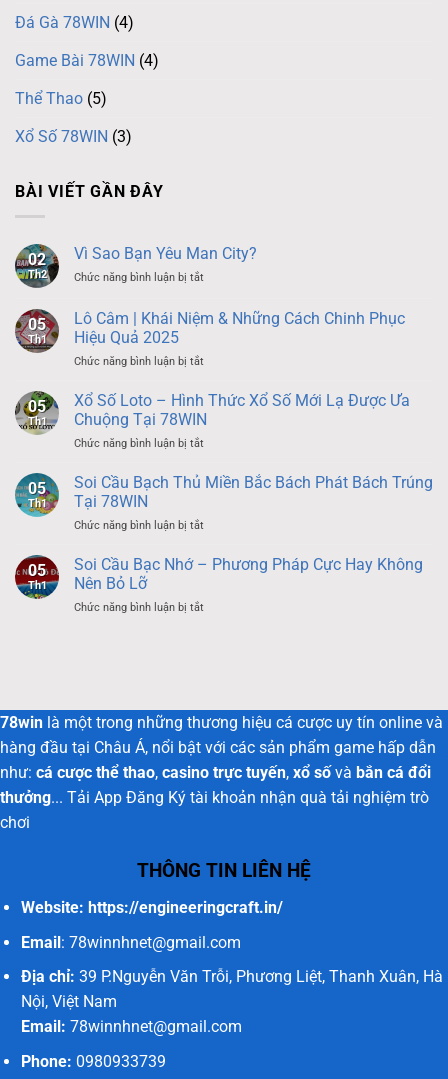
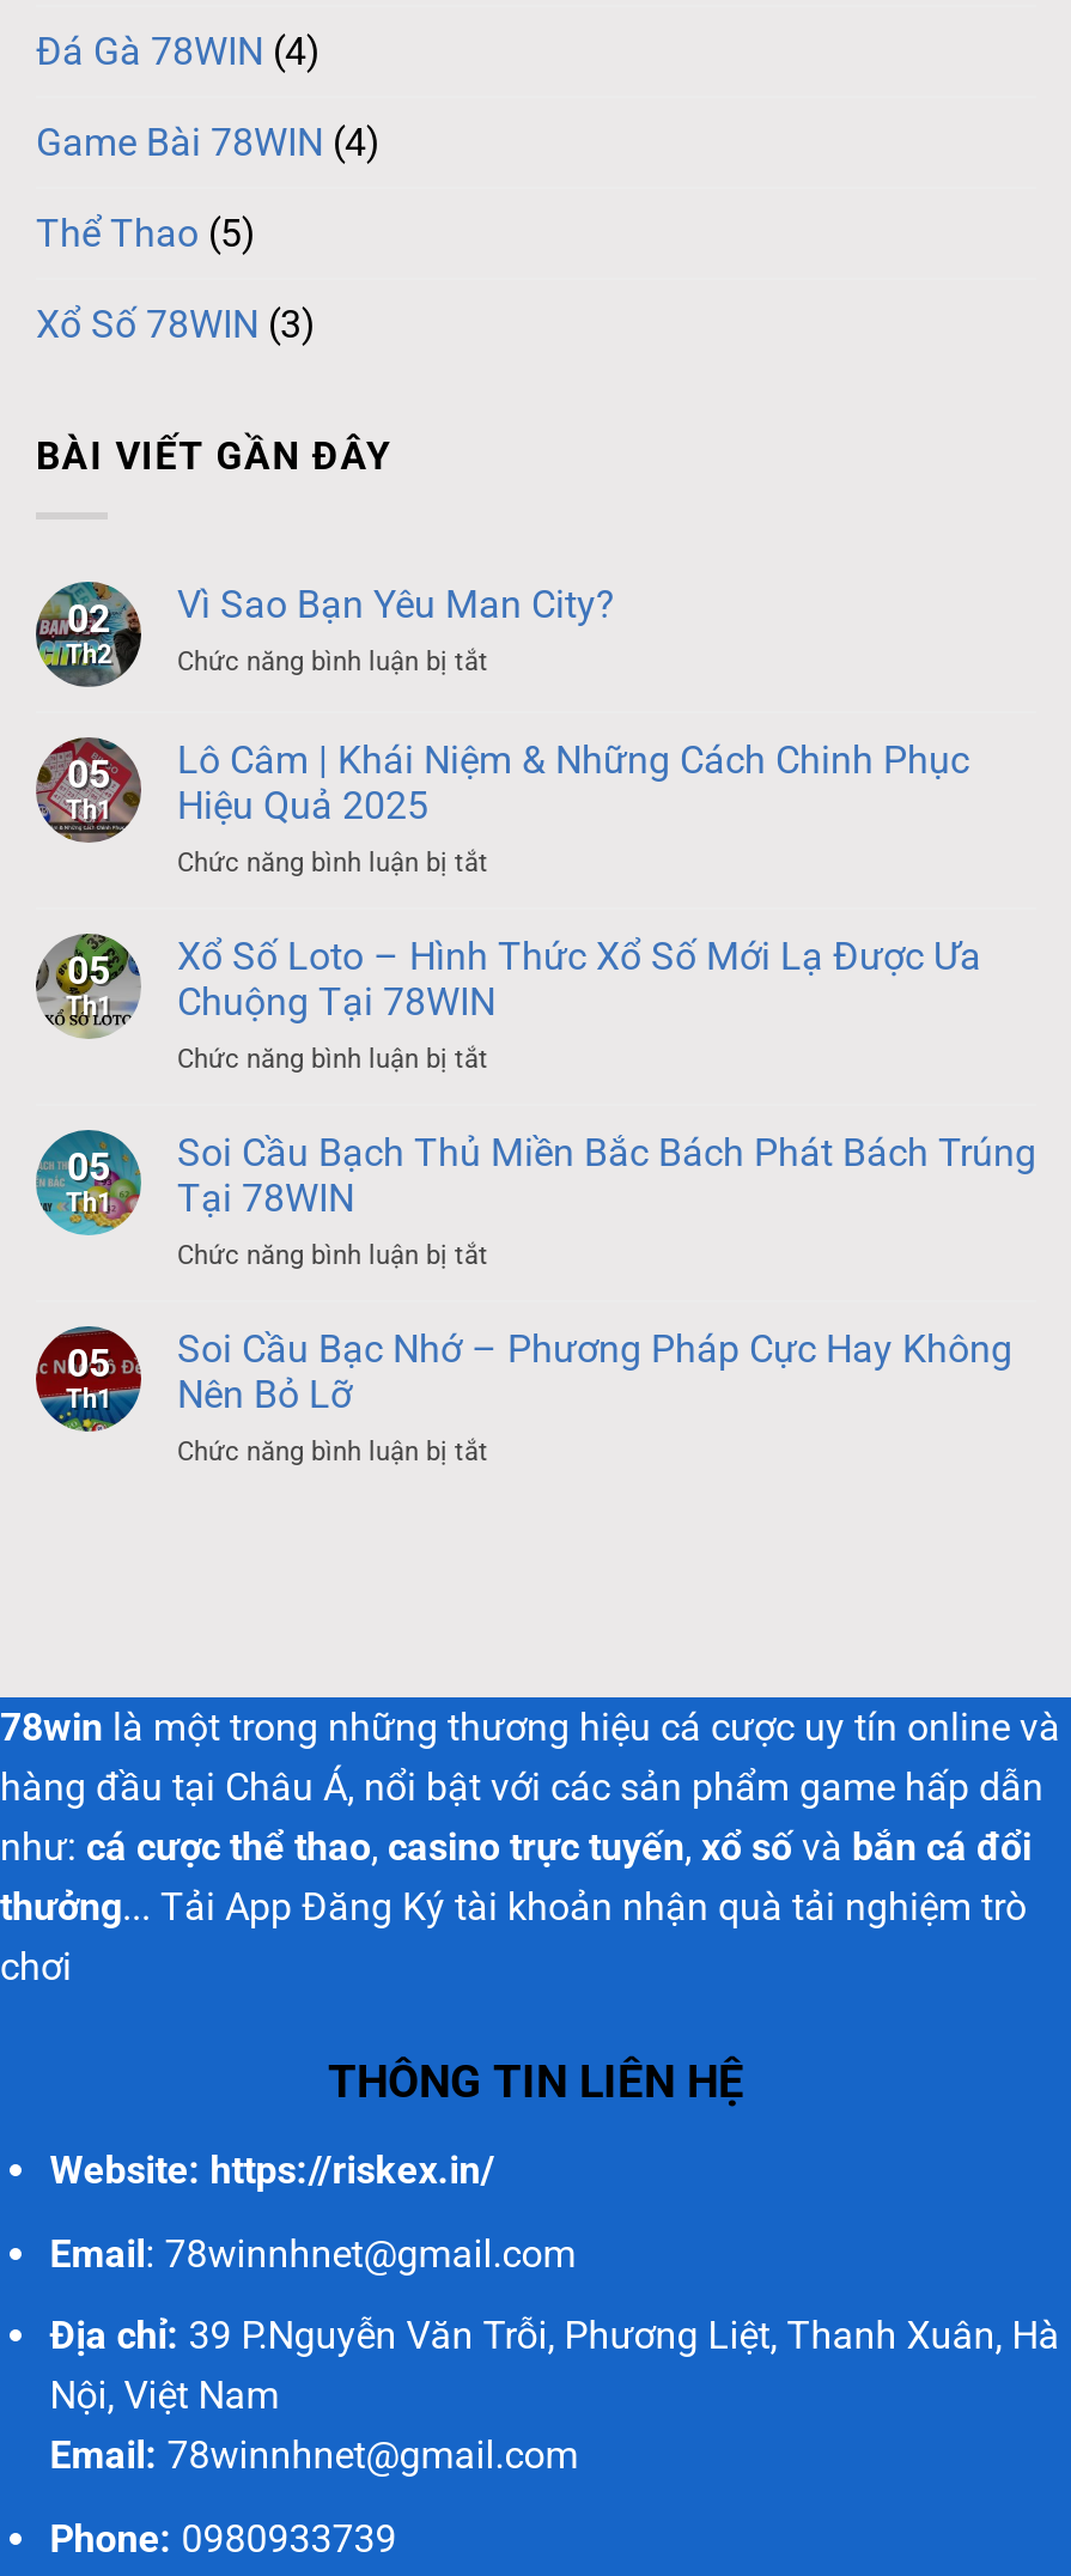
[21,898,283,917] Website: https://engineeringcraft.in/ -> [50,2148,495,2193] Website: https://riskex.in/

